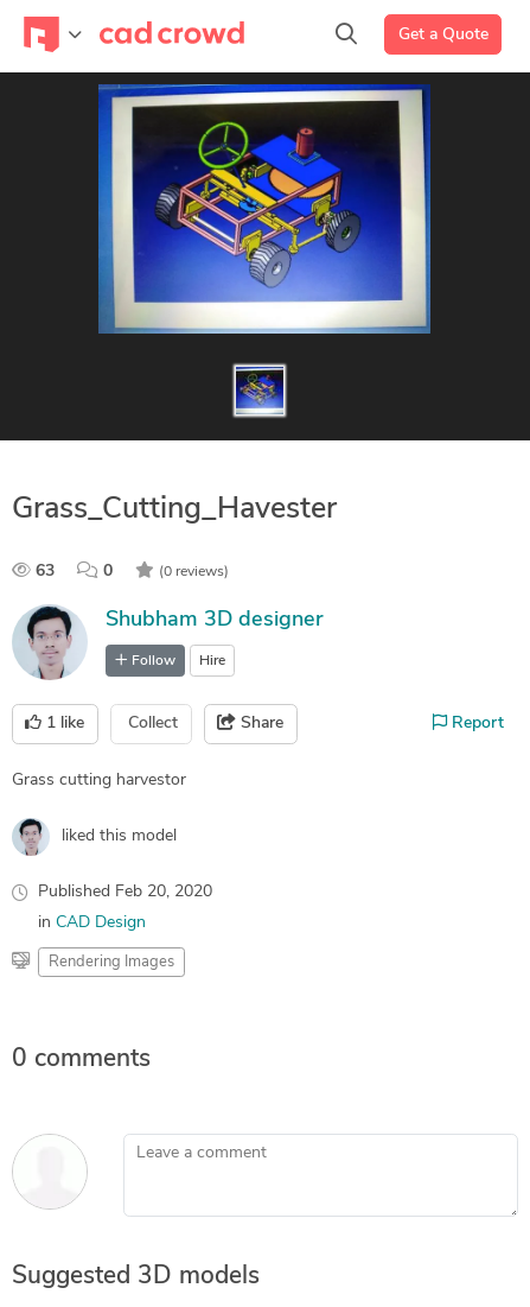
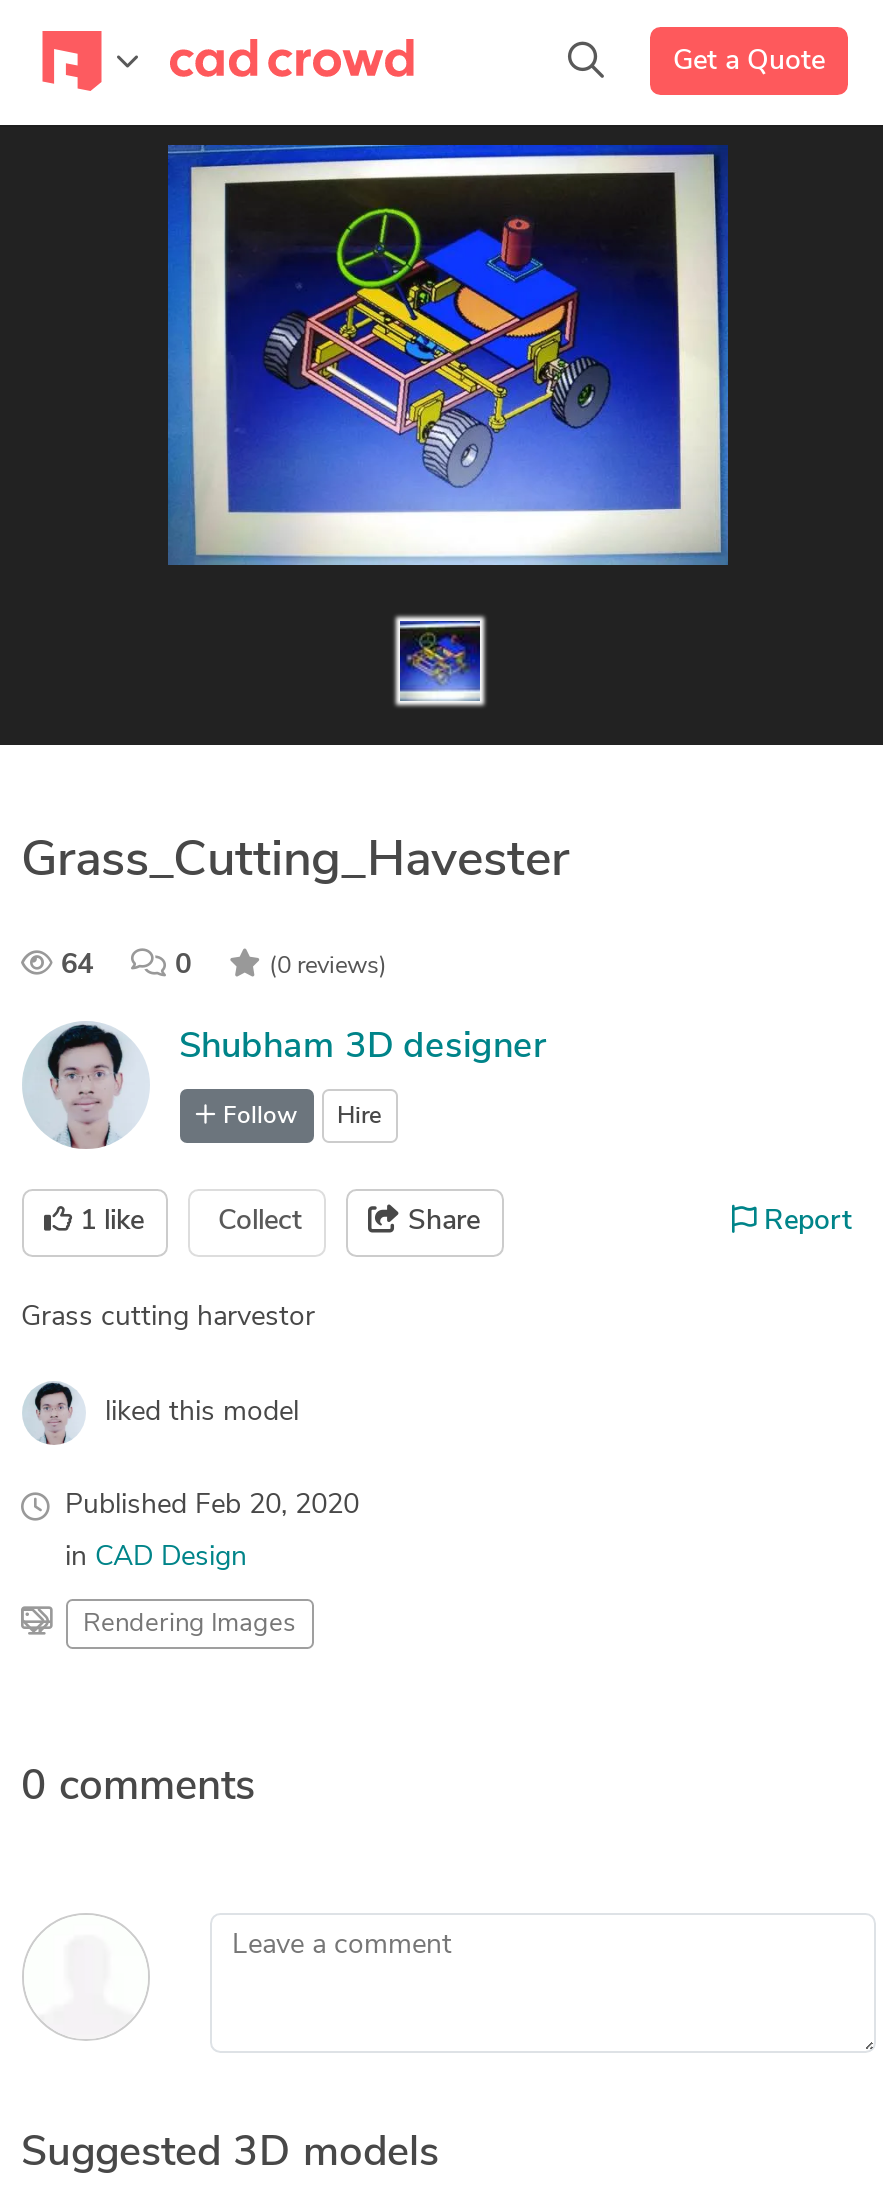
[35,563,54,580] 63 -> [61,951,93,981] 64

